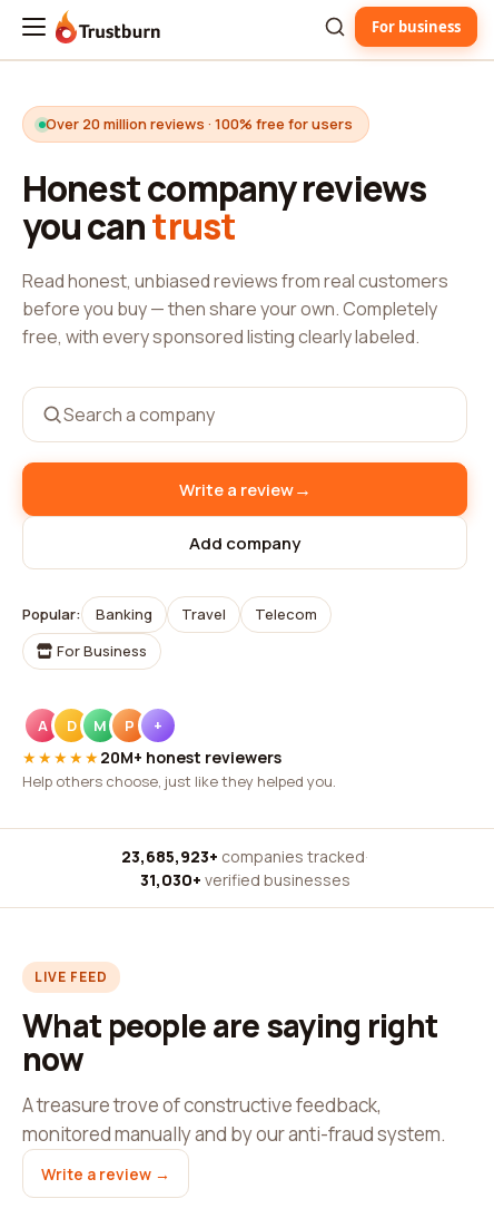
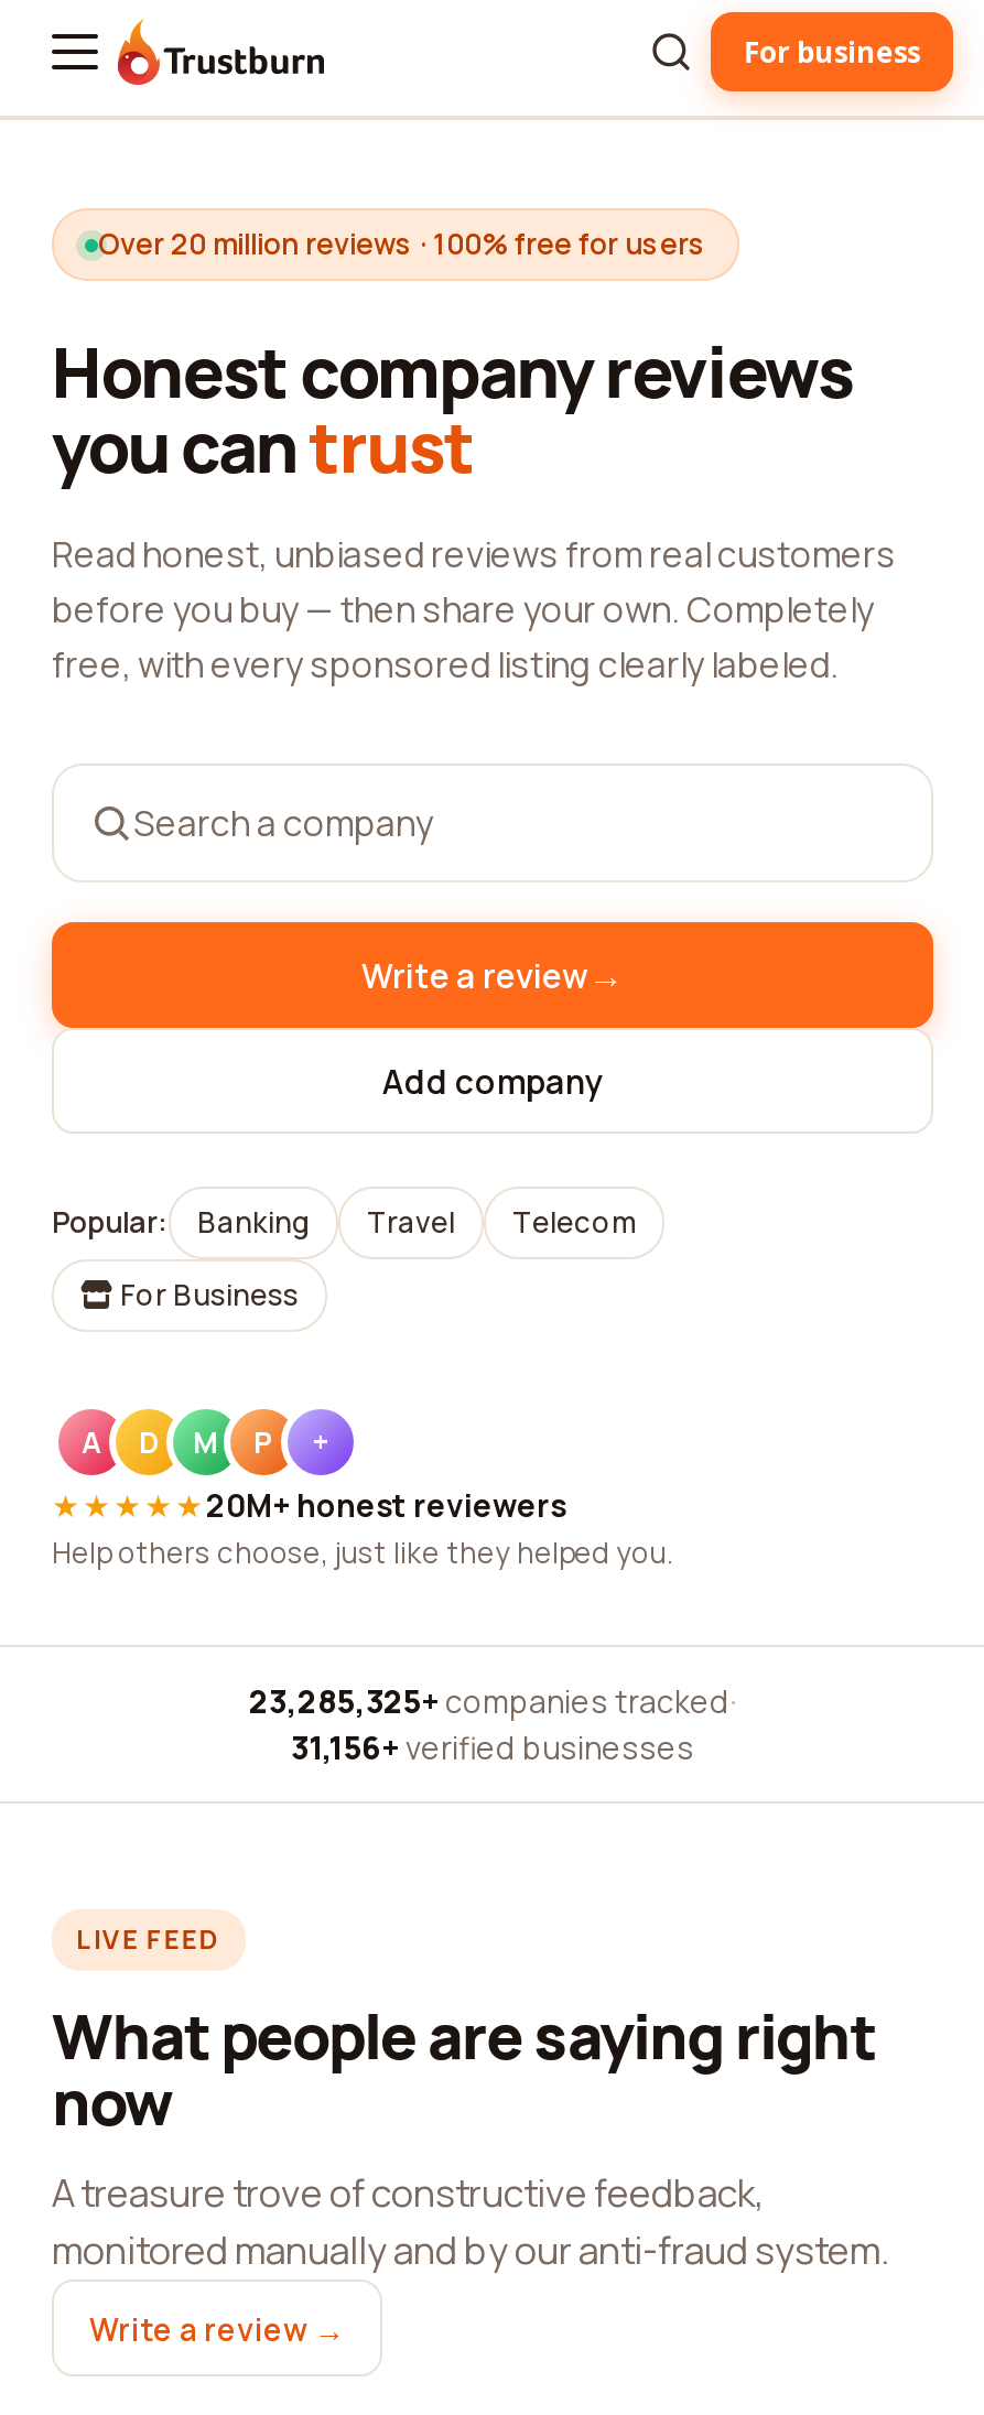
[121,846,368,867] 23,685,923+ companies tracked · -> [249,1680,736,1722] 23,285,325+ companies tracked ·
[140,869,350,890] 31,030+ verified businesses -> [291,1726,694,1768] 31,156+ verified businesses

